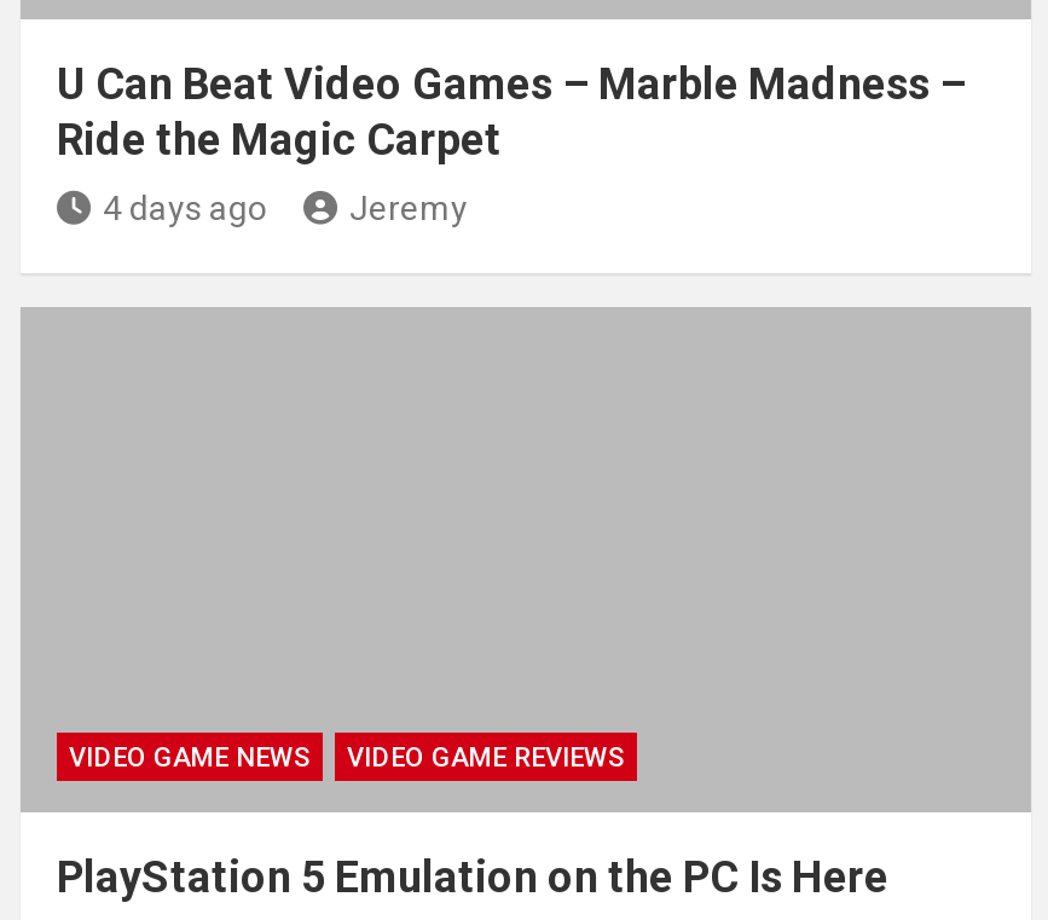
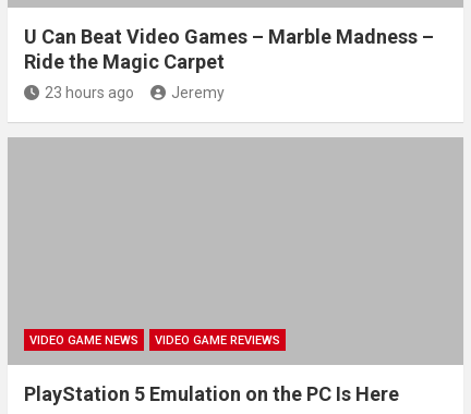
[103,188,267,227] 4 days ago -> [45,84,134,102] 23 hours ago

